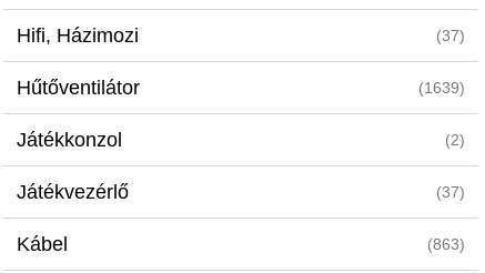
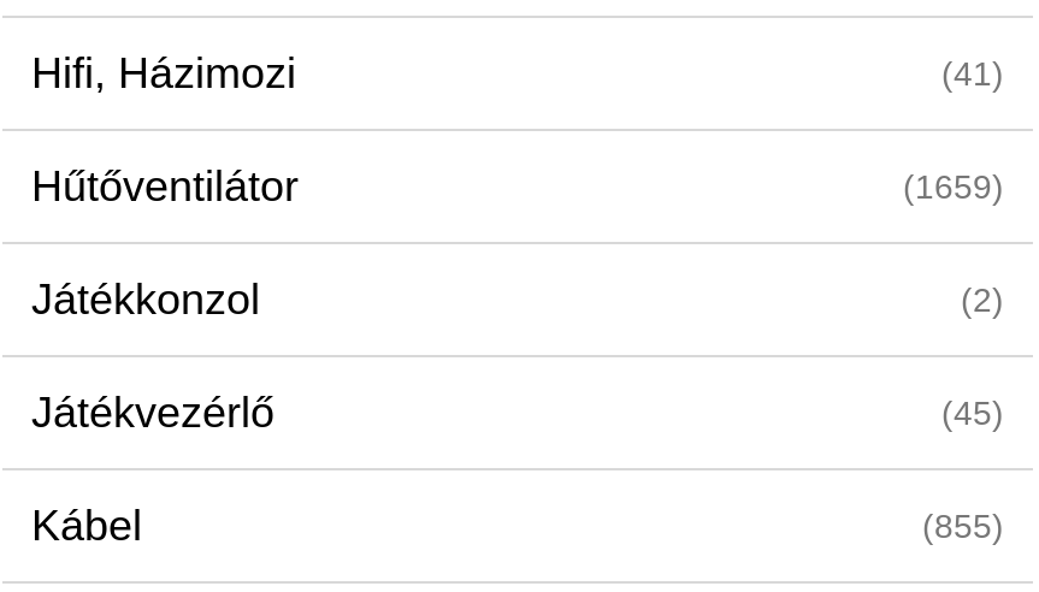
[436,27,465,44] (37) -> [941,54,1004,93] (41)
[418,79,465,97] (1639) -> [903,167,1004,206] (1659)
[436,183,465,201] (37) -> [941,393,1004,432] (45)
[427,235,465,253] (863) -> [922,507,1004,545] (855)

